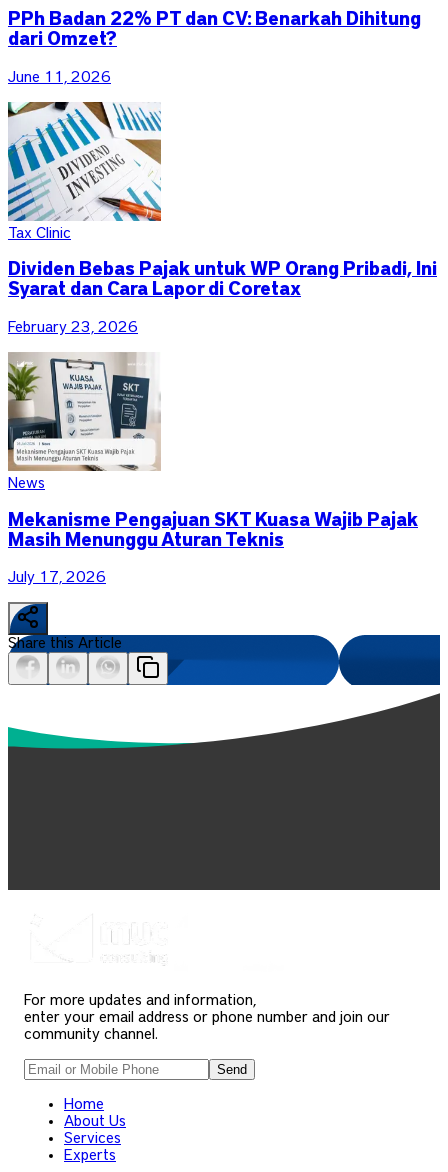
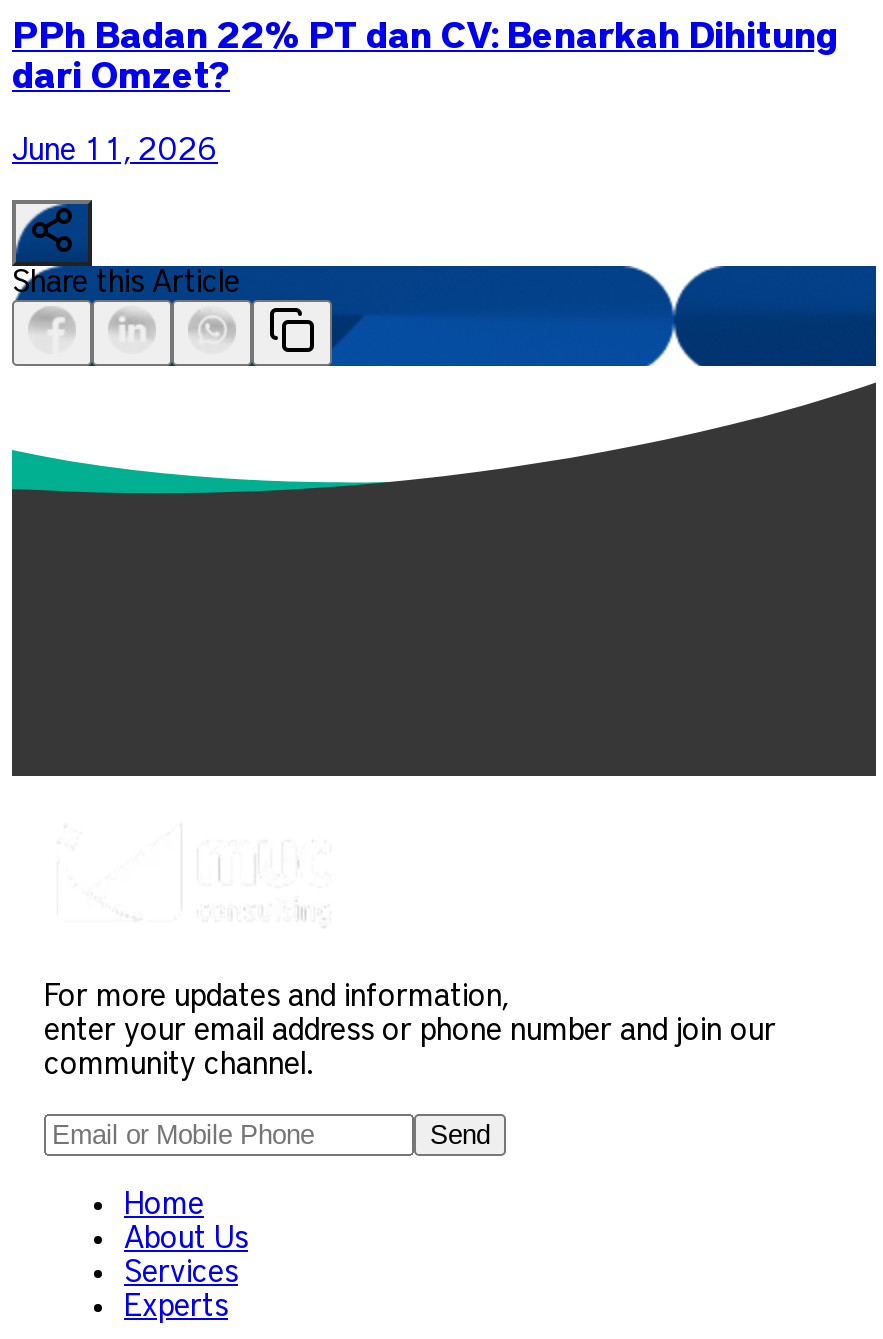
[7,101,437,335] [image] | Tax Clinic | Dividen Bebas Pajak untuk WP Orang Pribadi, Ini | Syarat dan Cara Lapor di Coretax | February 23, 2026 -> none
[7,352,418,585] [image] | News | Mekanisme Pengajuan SKT Kuasa Wajib Pajak | Masih Menunggu Aturan Teknis | July 17, 2026 -> none

